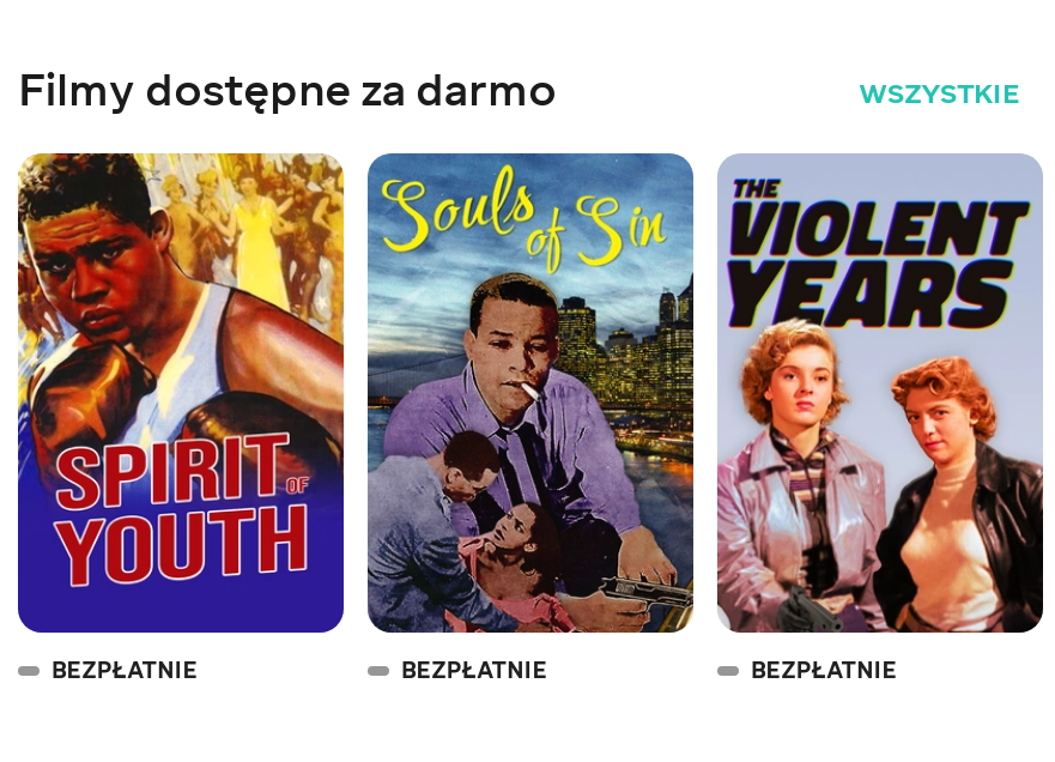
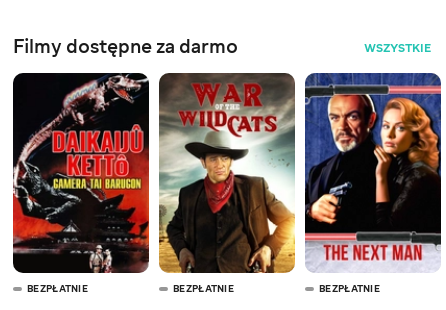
[16,151,346,635] [image] -> [12,72,150,274] [image]
[365,151,696,635] [image] -> [158,72,296,274] [image]
[715,156,1045,635] [image] -> [304,73,442,273] [image]

